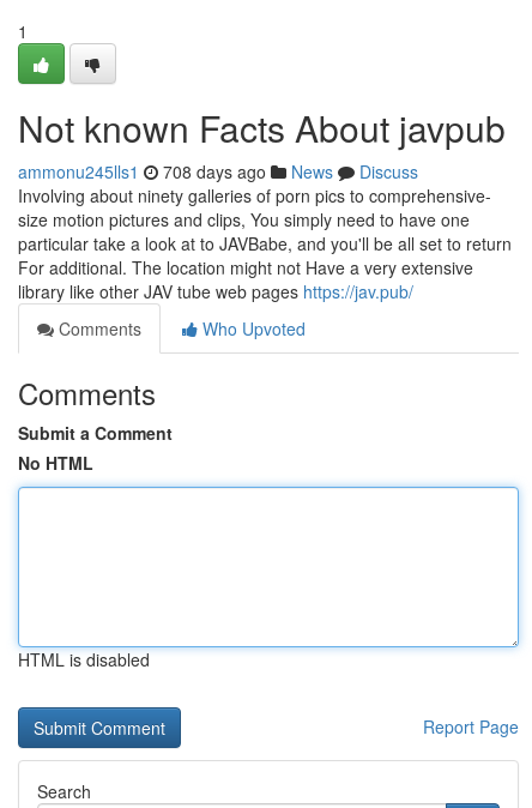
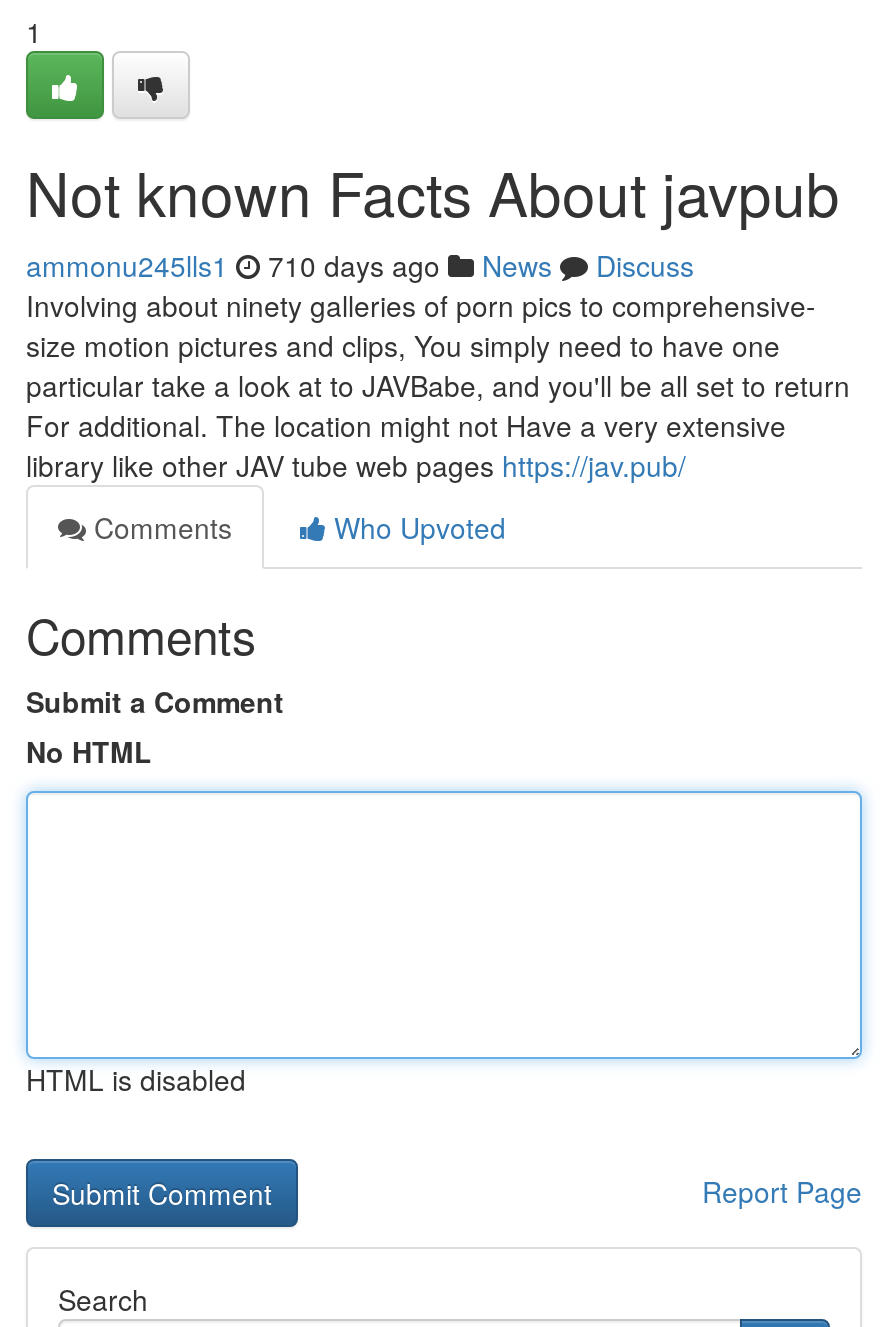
[18,159,418,183] ammonu245lls1 708 days ago News Discuss -> [26,245,694,285] ammonu245lls1 710 days ago News Discuss

